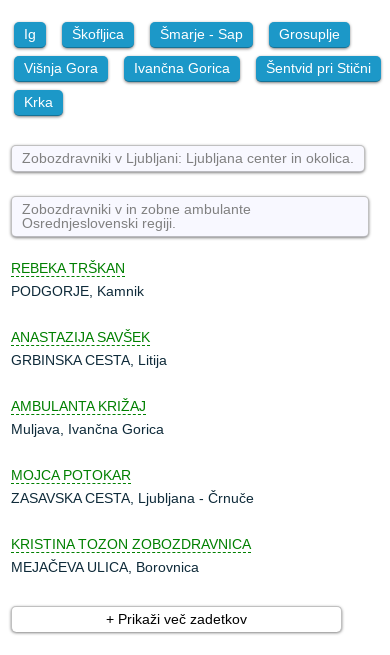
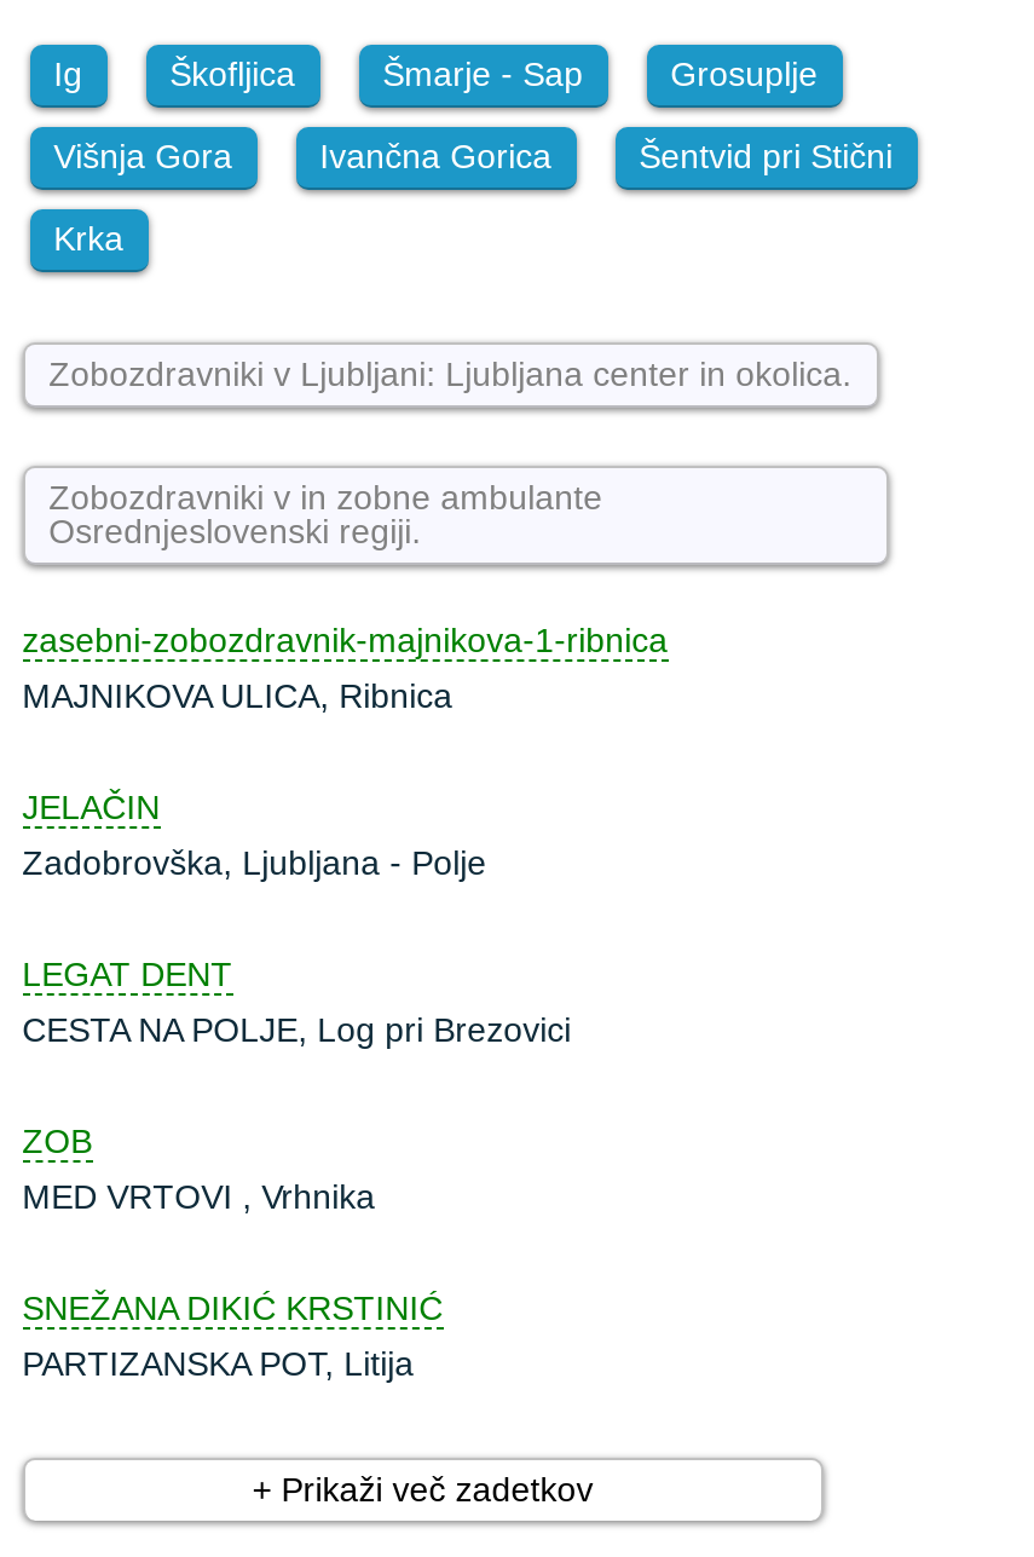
[11,260,144,299] REBEKA TRŠKAN | PODGORJE, Kamnik -> [22,620,668,715] zasebni-zobozdravnik-majnikova-1-ribnica | MAJNIKOVA ULICA, Ribnica
[11,329,167,368] ANASTAZIJA SAVŠEK | GRBINSKA CESTA, Litija -> [22,787,486,881] JELAČIN | Zadobrovška, Ljubljana - Polje
[11,398,164,437] AMBULANTA KRIŽAJ | Muljava, Ivančna Gorica -> [22,954,571,1048] LEGAT DENT | CESTA NA POLJE, Log pri Brezovici
[11,467,254,506] MOJCA POTOKAR | ZASAVSKA CESTA, Ljubljana - Črnuče -> [22,1121,375,1215] ZOB | MED VRTOVI , Vrhnika
[11,536,251,575] KRISTINA TOZON ZOBOZDRAVNICA | MEJAČEVA ULICA, Borovnica -> [22,1288,443,1382] SNEŽANA DIKIĆ KRSTINIĆ | PARTIZANSKA POT, Litija

